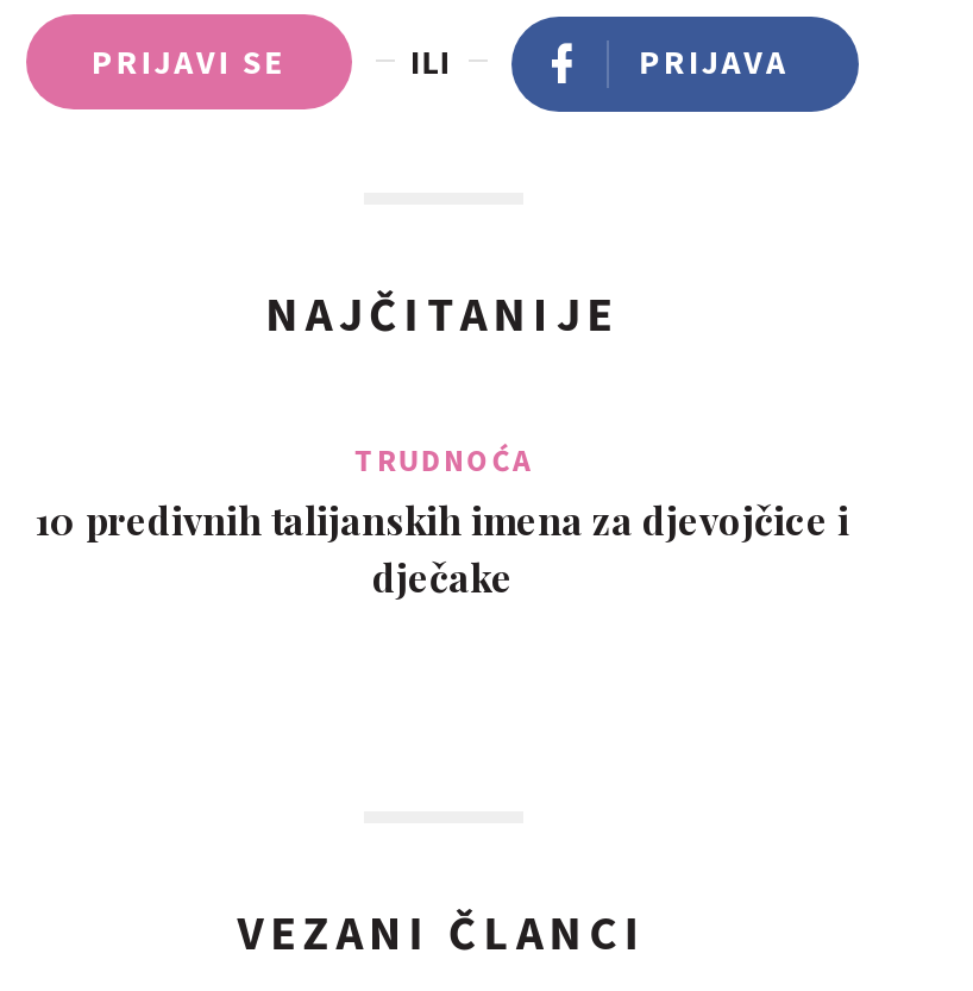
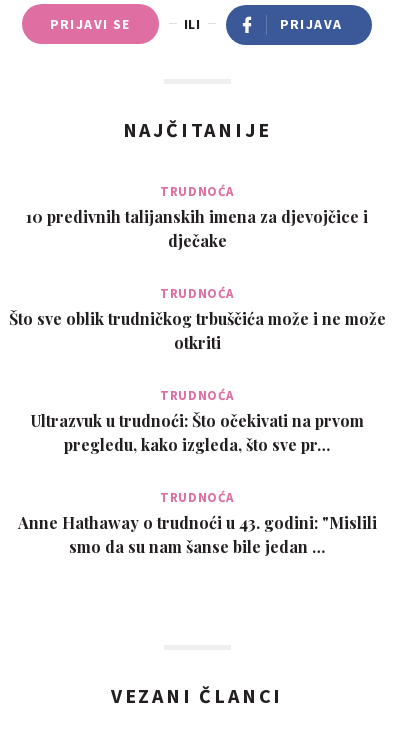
none -> [8,285,385,557] TRUDNOĆA | Što sve oblik trudničkog trbuščića može i ne može | otkriti | TRUDNOĆA | Ultrazvuk u trudnoći: Što očekivati na prvom | pregledu, kako izgleda, što sve pr… | TRUDNOĆA | Anne Hathaway o trudnoći u 43. godini: "Mislili | smo da su nam šanse bile jedan …

